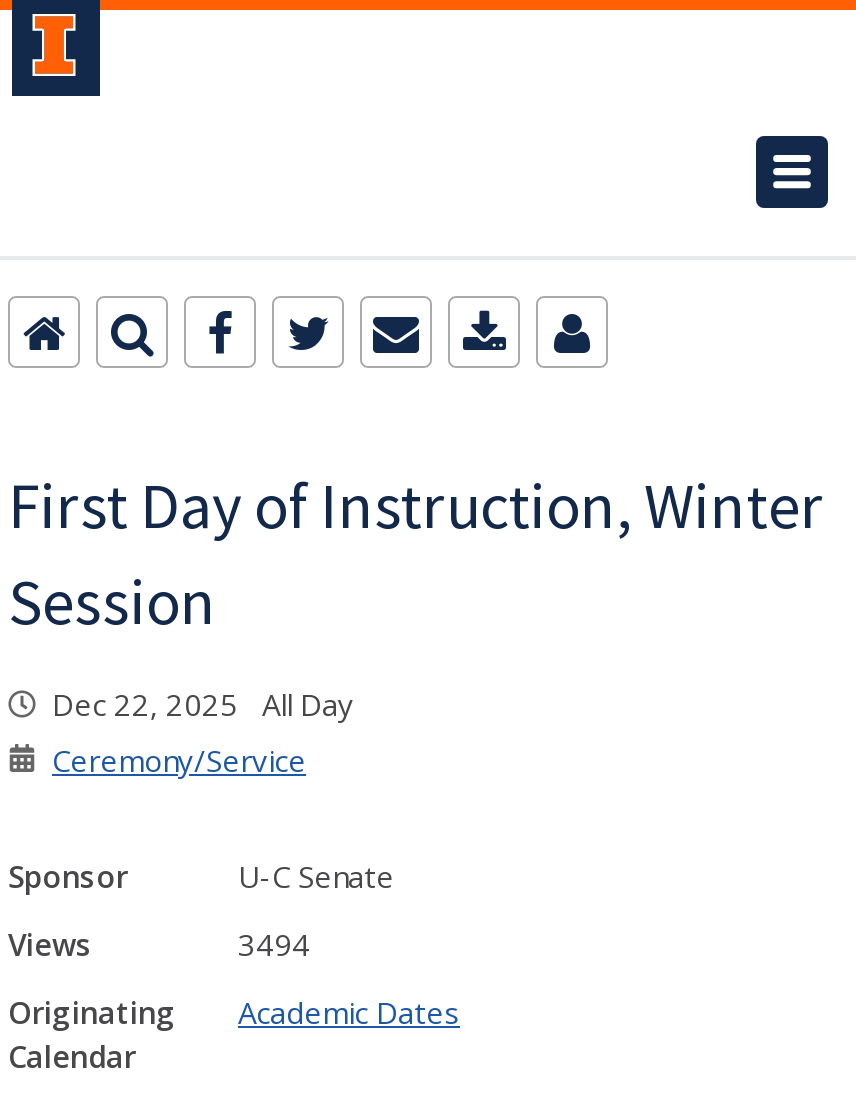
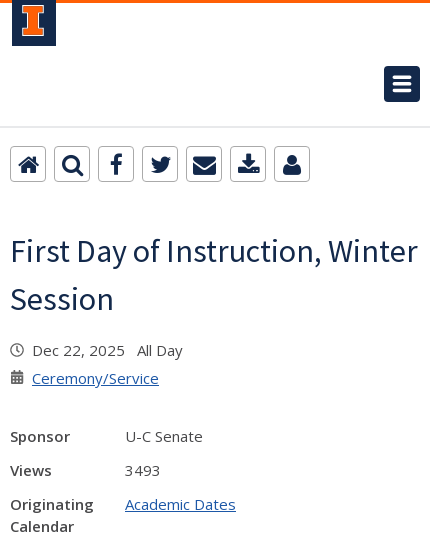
[238,924,310,964] 3494 -> [125,460,161,480] 3493

